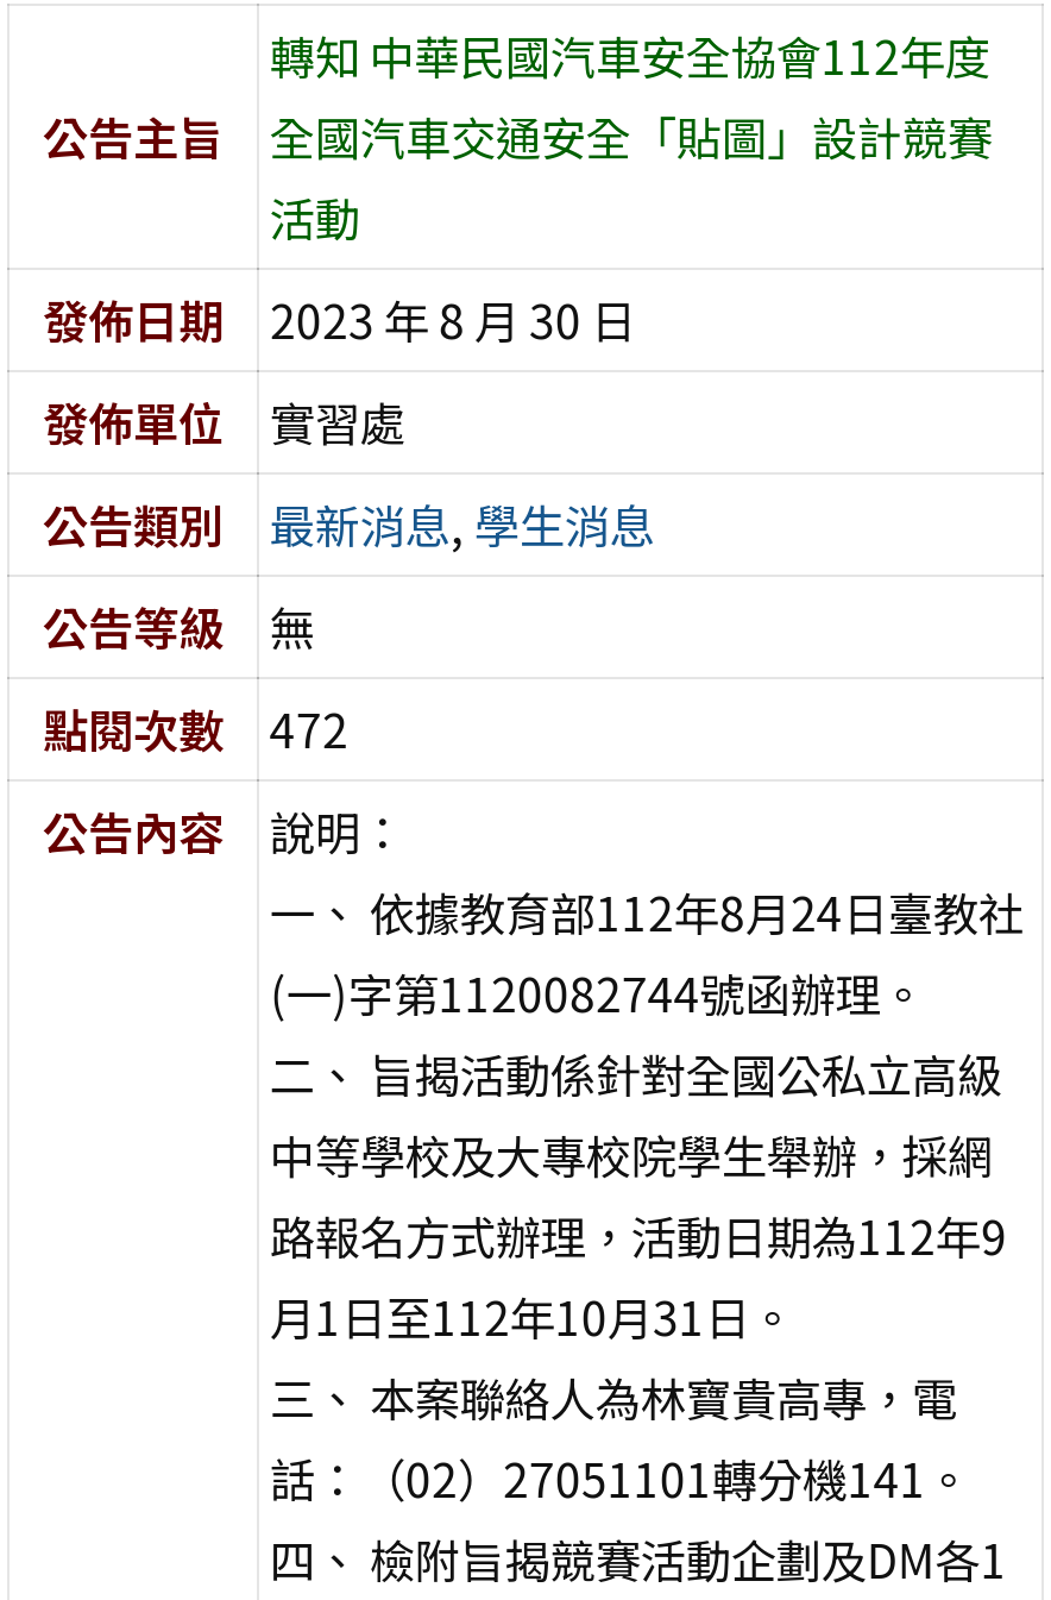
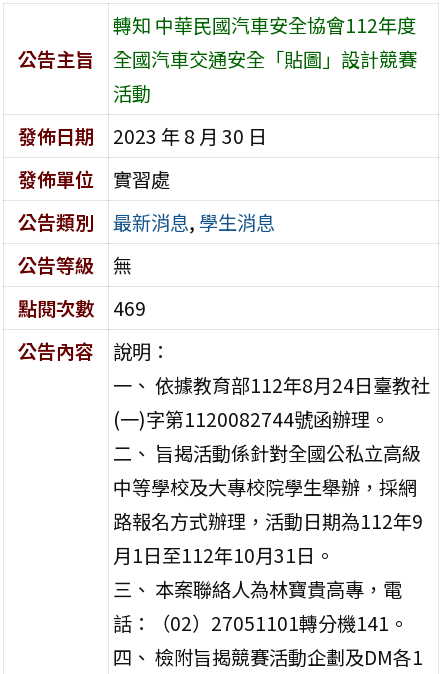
[43,696,348,763] 點閱次數 472 -> [18,294,146,322] 點閱次數 469

